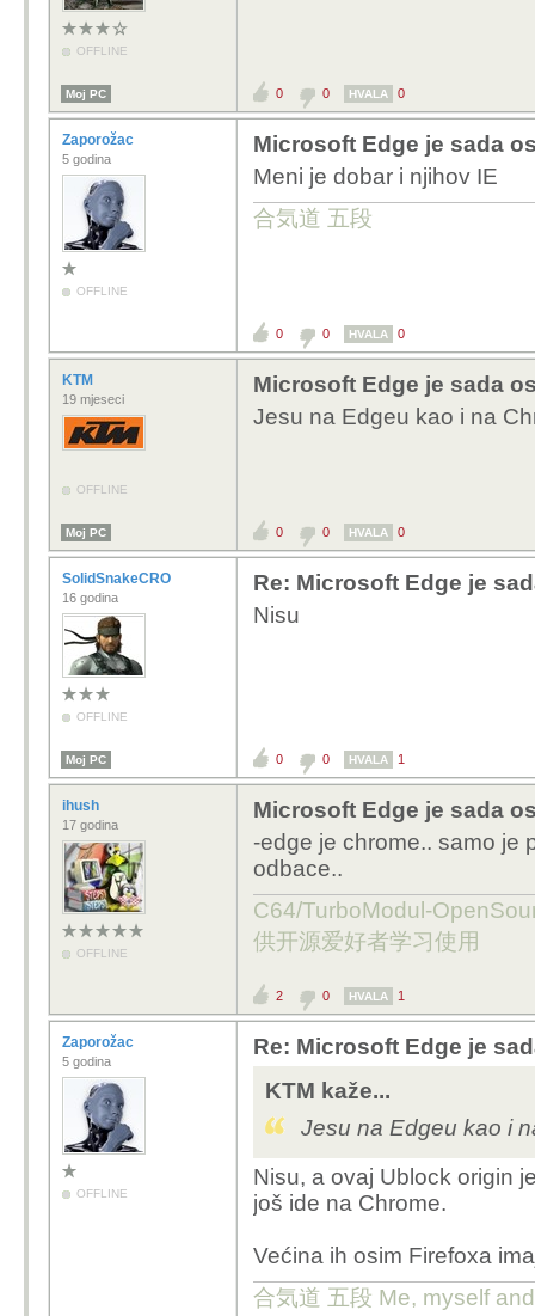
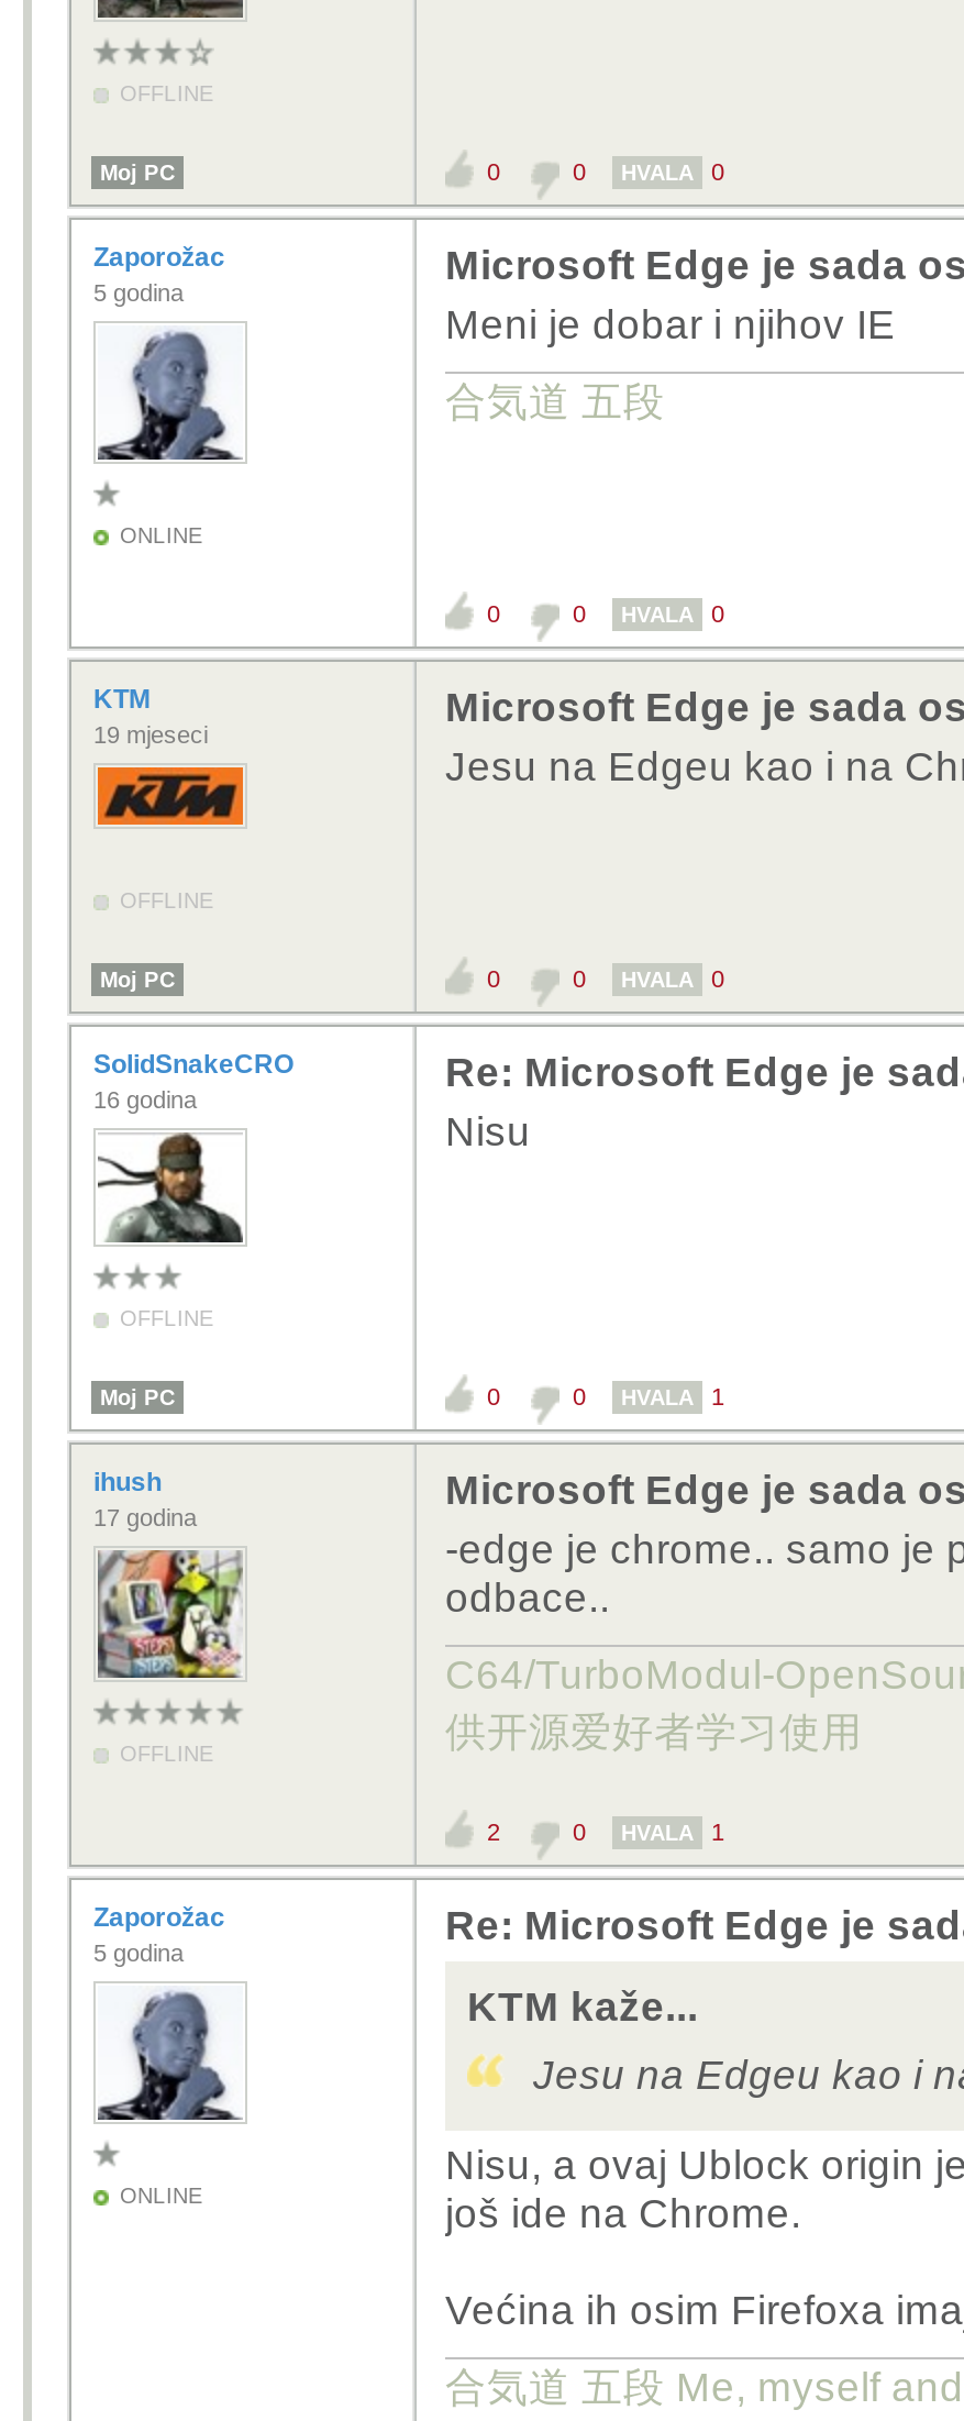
[76,284,128,298] OFFLINE -> [120,523,203,548] ONLINE
[76,1187,128,1200] OFFLINE -> [120,2184,203,2208] ONLINE

